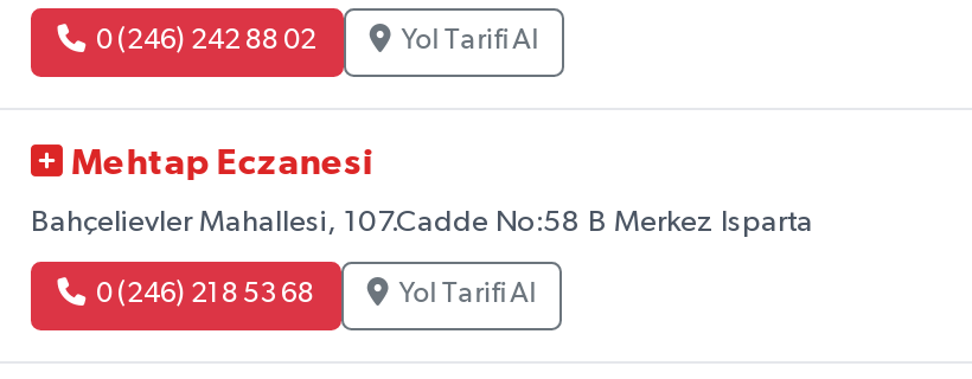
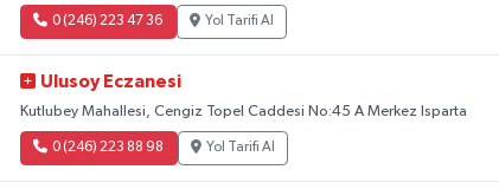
[96,27,316,55] 0 (246) 242 88 02 -> [53,14,163,28] 0 (246) 223 47 36
[72,147,373,182] Mehtap Eczanesi -> [41,74,182,91] Ulusoy Eczanesi
[31,206,813,237] Bahçelievler Mahallesi, 107.Cadde No:58 B Merkez Isparta -> [20,103,467,119] Kutlubey Mahallesi, Cengiz Topel Caddesi No:45 A Merkez Isparta
[96,281,314,310] 0 (246) 218 53 68 -> [53,141,164,155] 0 (246) 223 88 98

